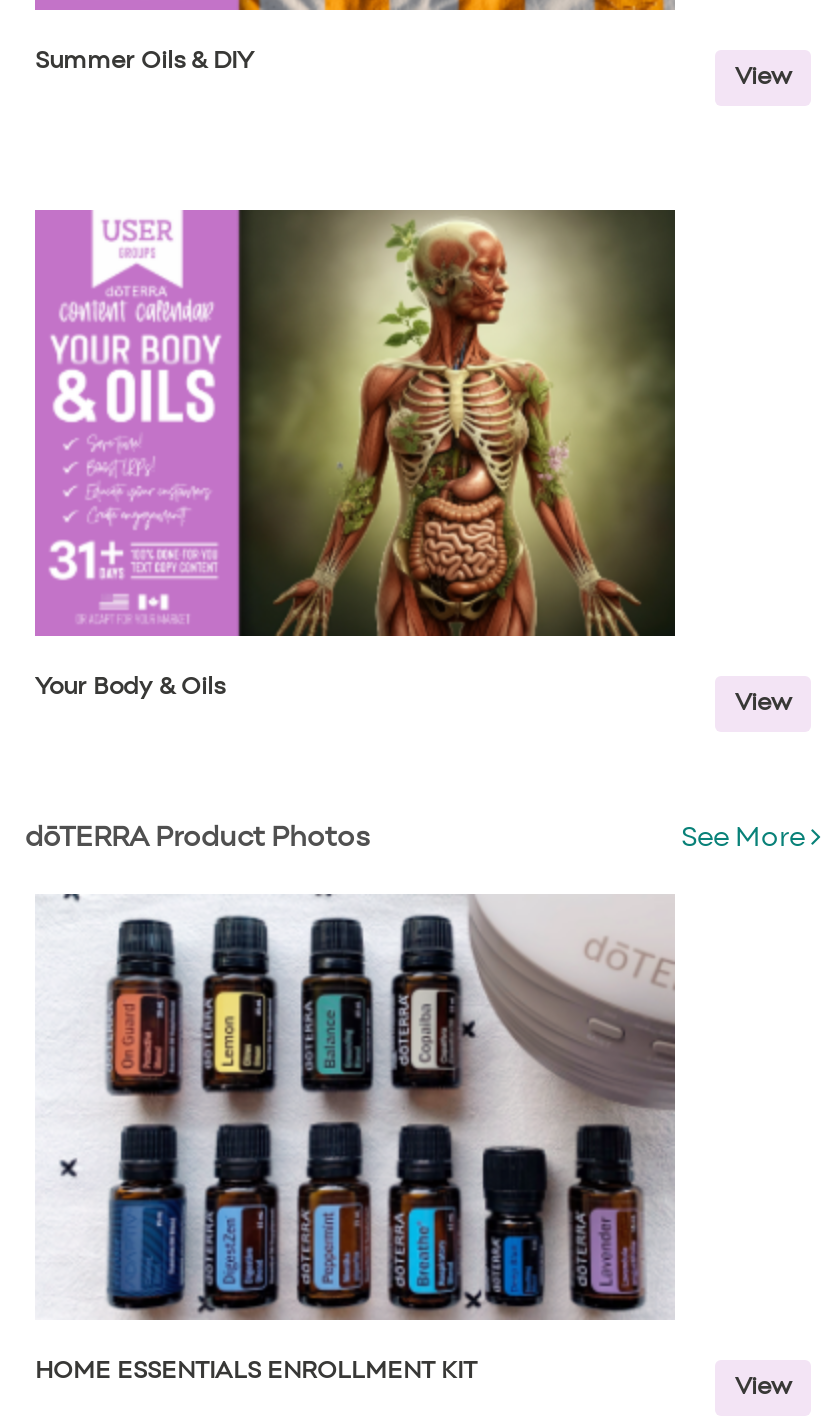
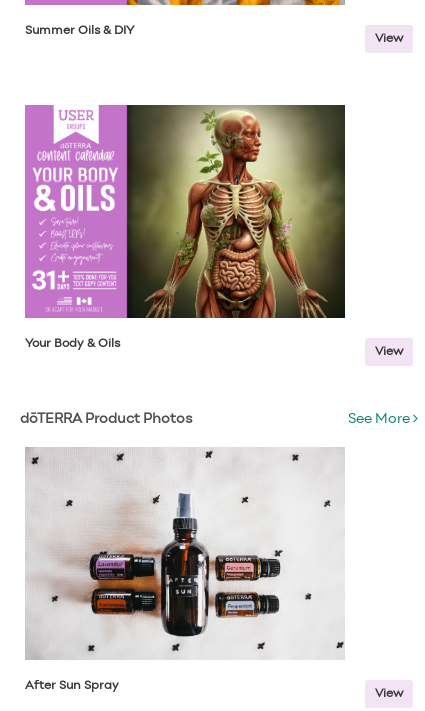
[35,894,677,1384] [image] | HOME ESSENTIALS ENROLLMENT KIT -> [25,447,345,692] [image] | After Sun Spray

